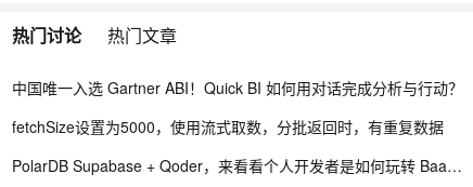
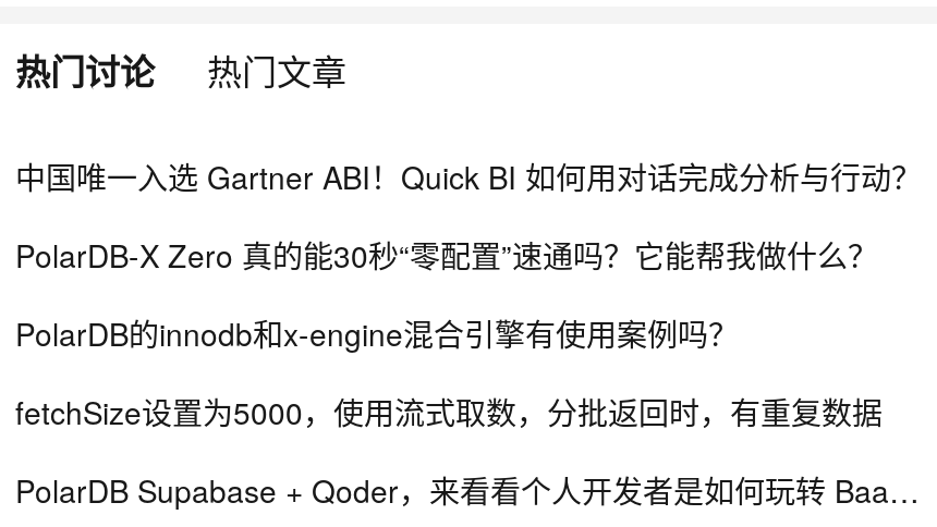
none -> [15,233,878,355] PolarDB-X Zero 真的能30秒“零配置”速通吗？它能帮我做什么？ | PolarDB的innodb和x-engine混合引擎有使用案例吗？

